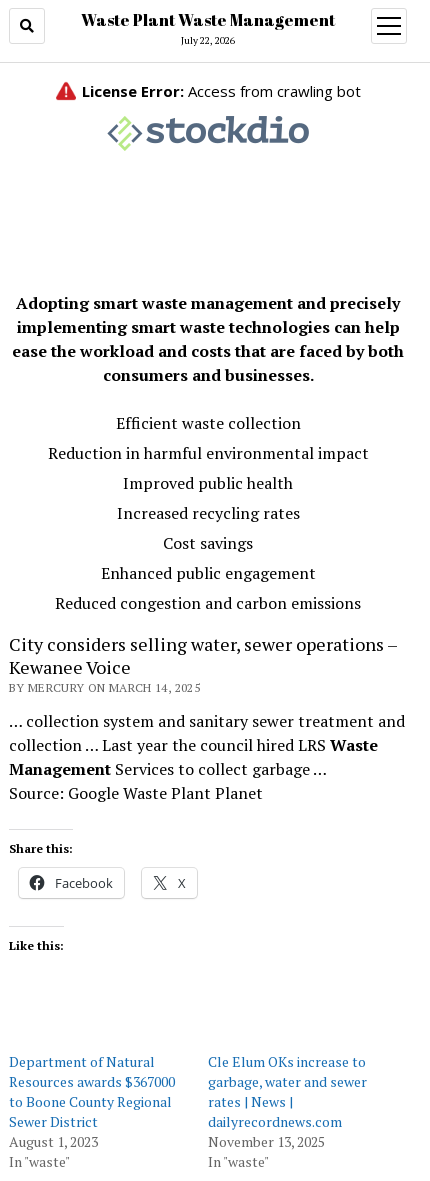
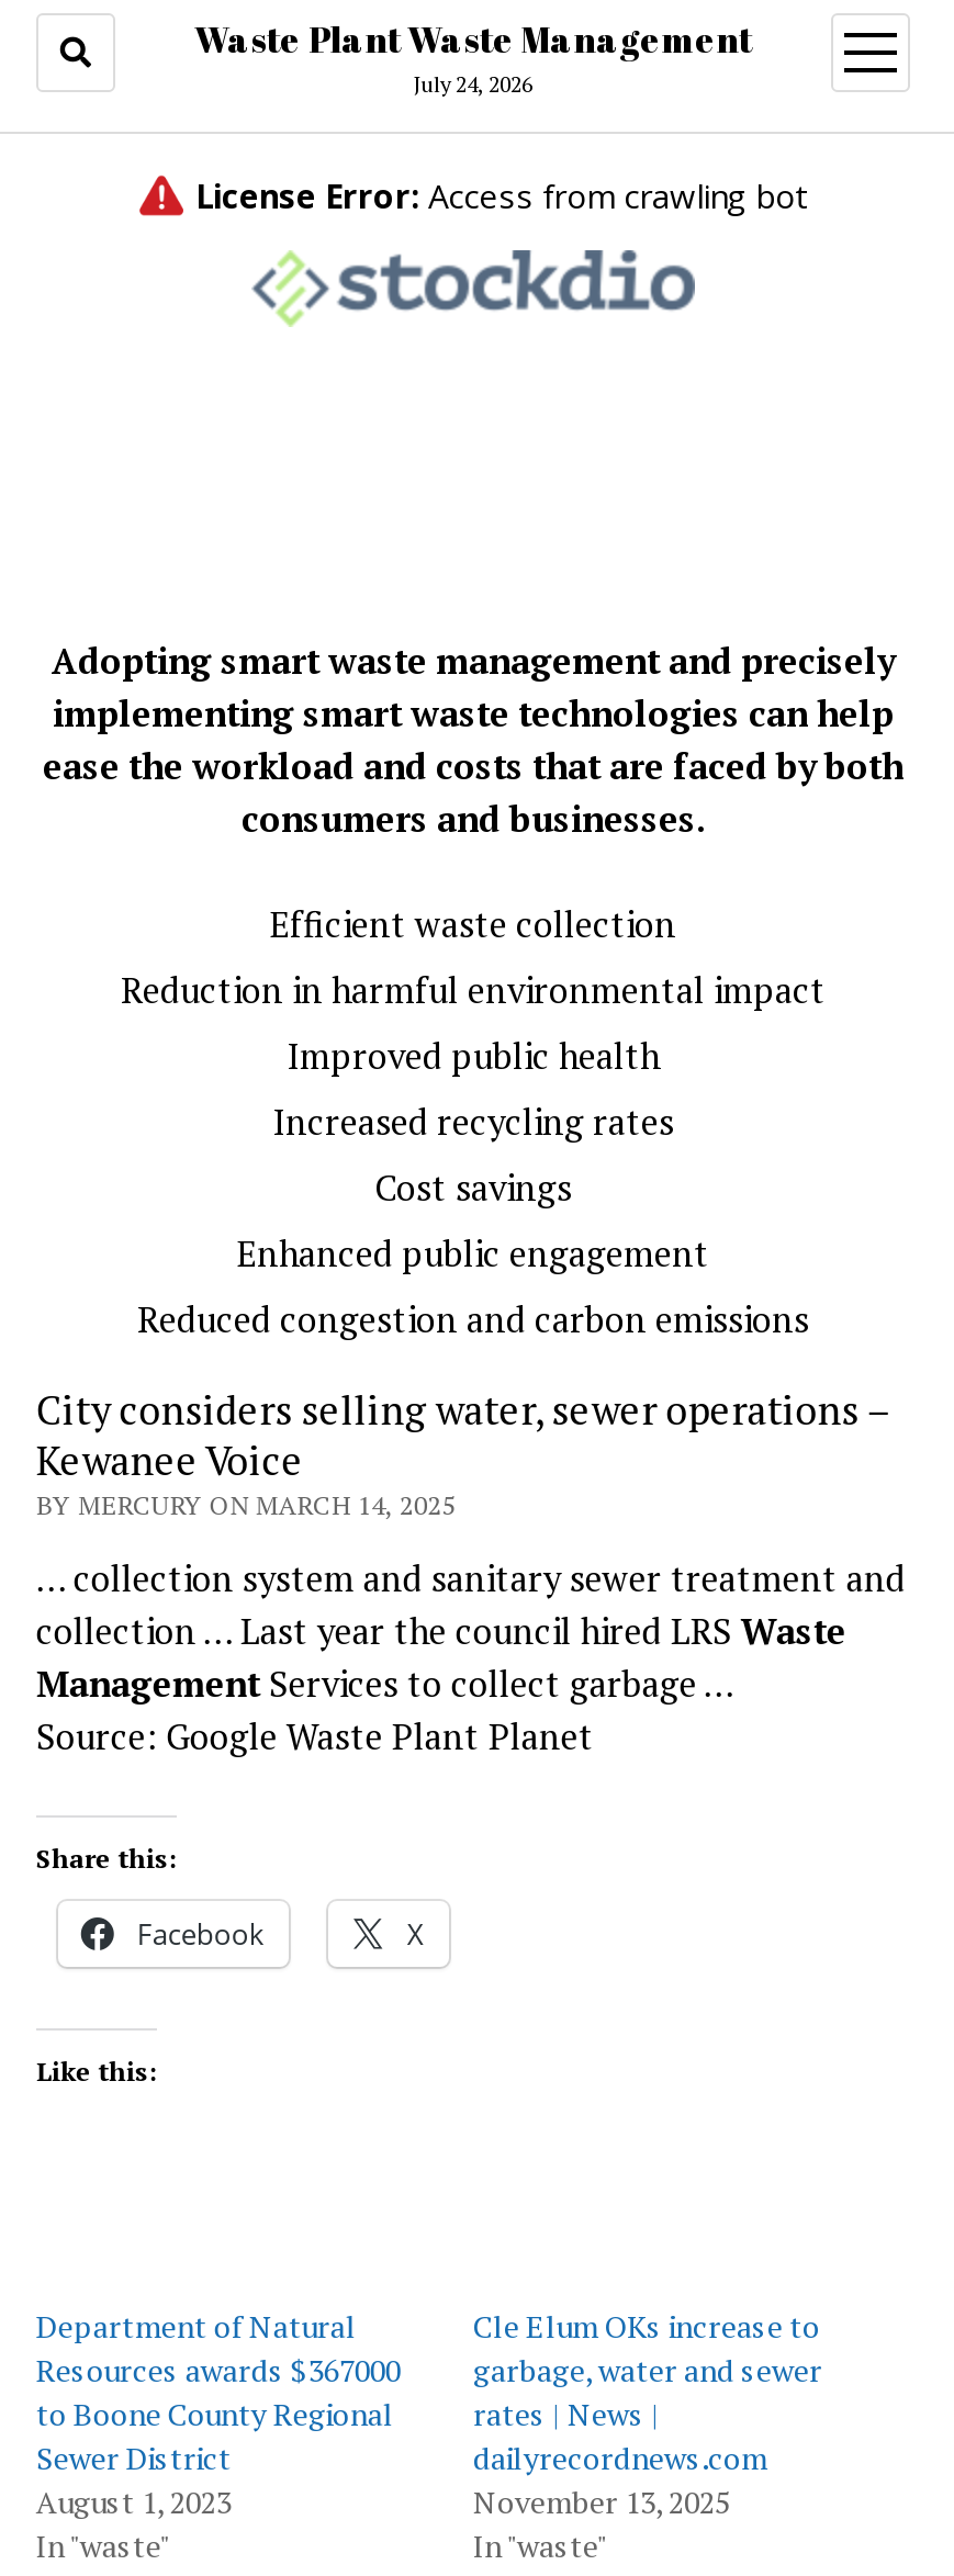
[181,34,235,47] July 22, 2026 -> [414,70,532,99] July 24, 2026

